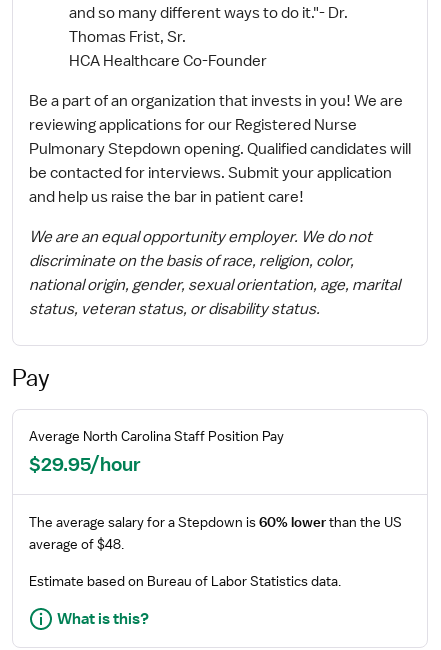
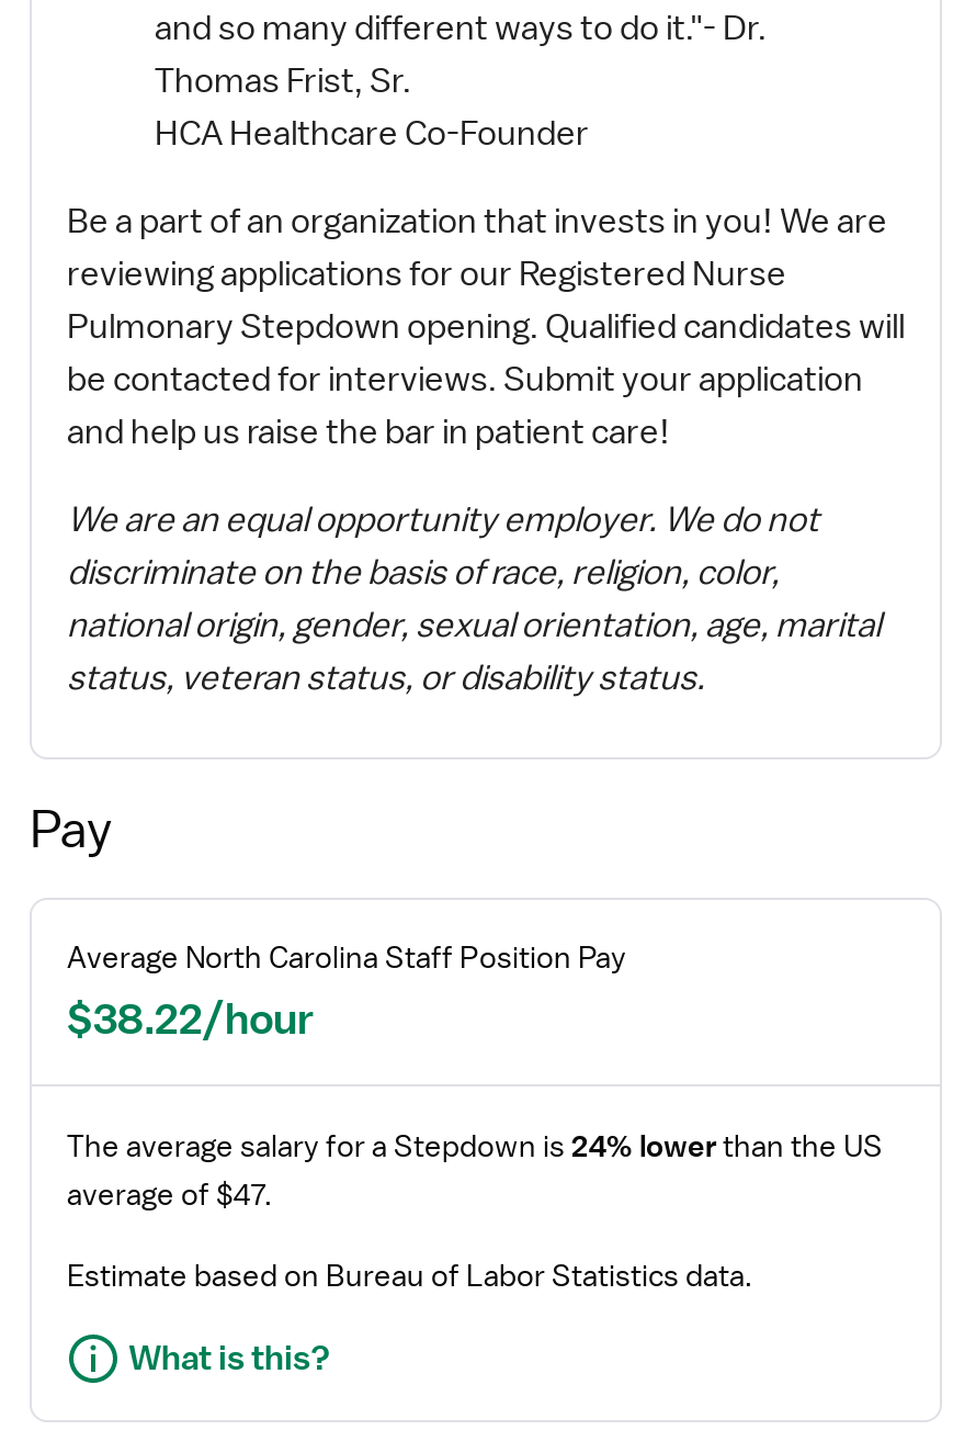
[29,452,141,476] $29.95/hour -> [67,991,315,1044] $38.22/hour
[29,513,402,553] The average salary for a Stepdown is 60% lowerthan the US | average of $48. -> [67,1125,883,1213] The average salary for a Stepdown is 24% lowerthan the US | average of $47.

